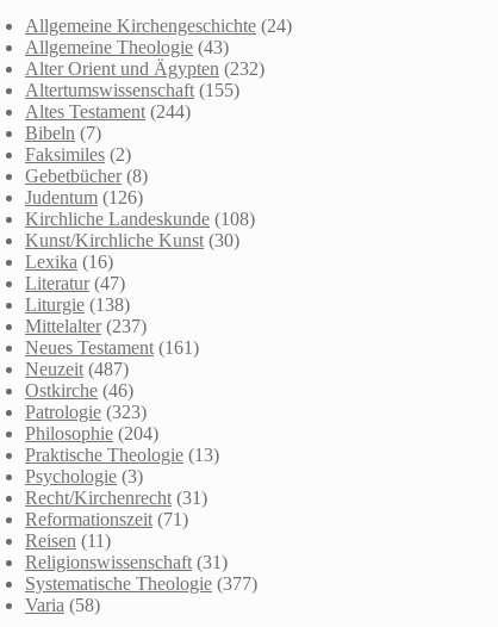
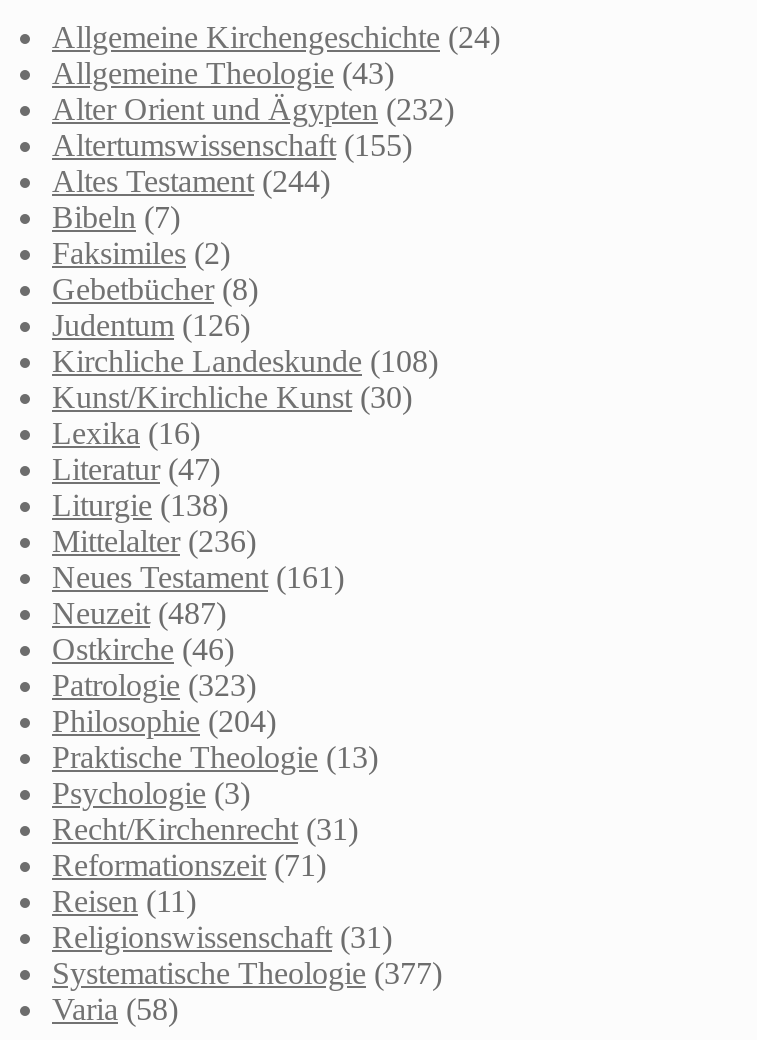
[25,316,147,336] Mittelalter (237) -> [52,524,256,558] Mittelalter (236)

